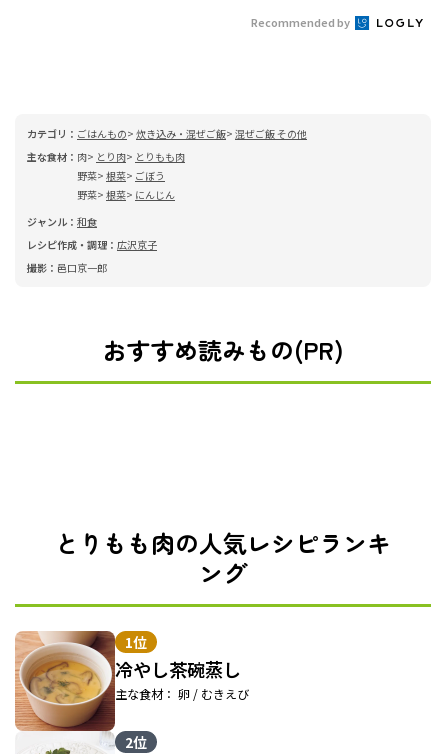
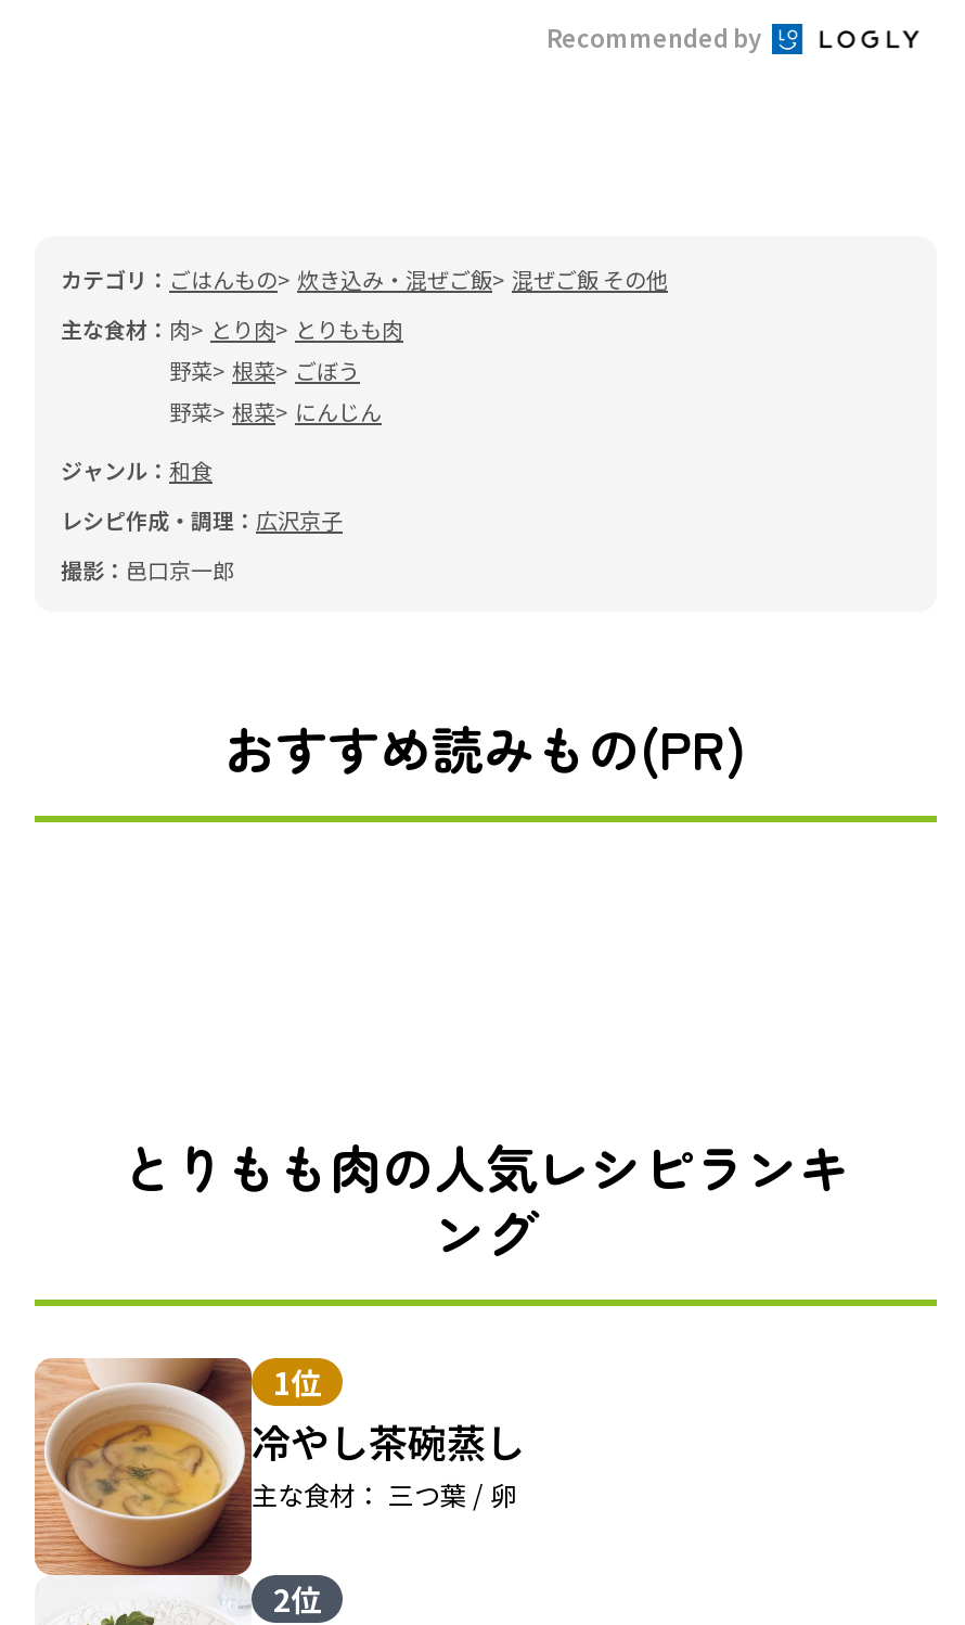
[115,685,249,702] 主な食材： 卵 / むきえび -> [252,1474,516,1511] 主な食材： 三つ葉 / 卵

